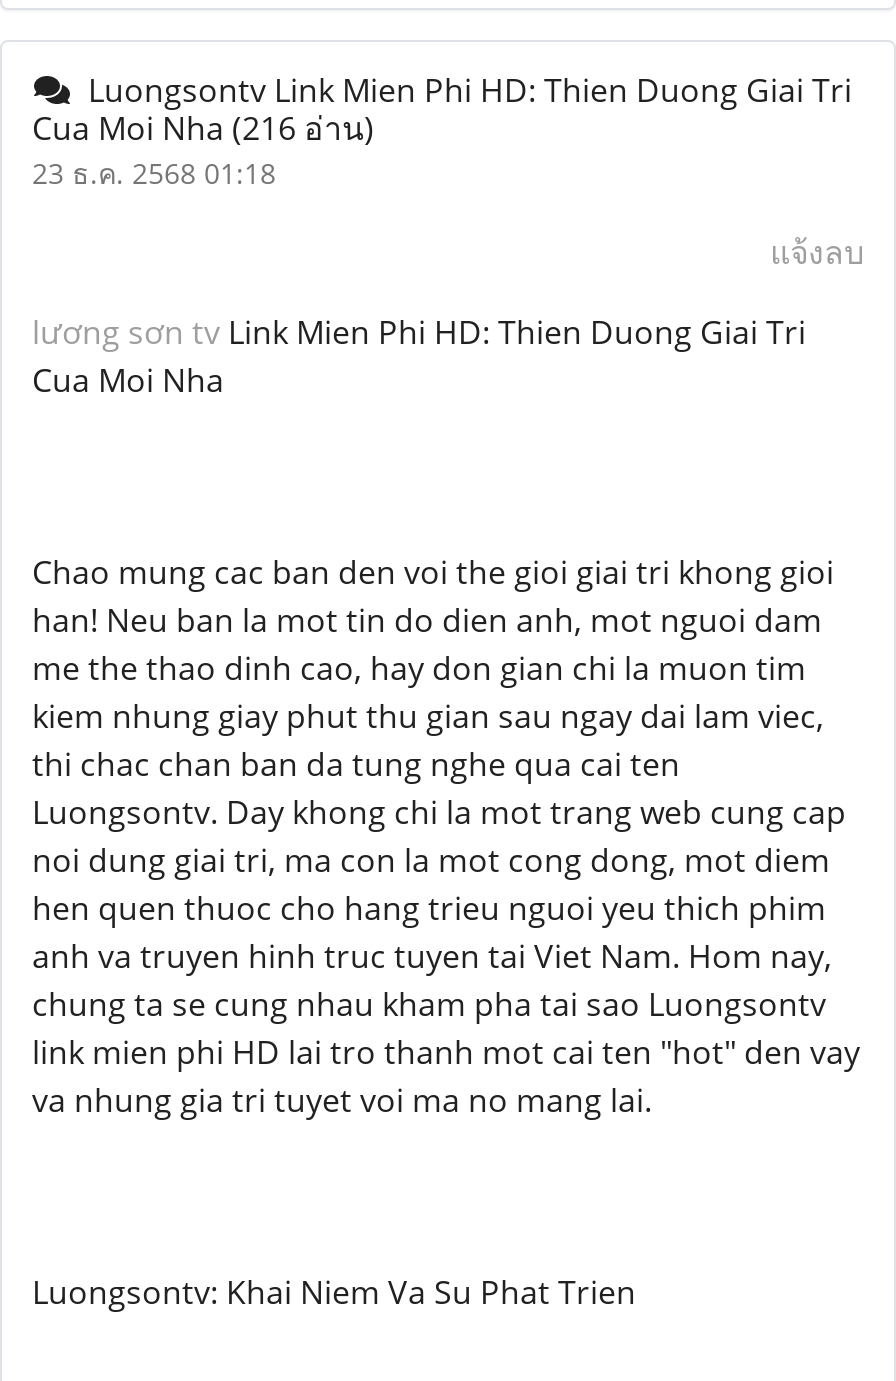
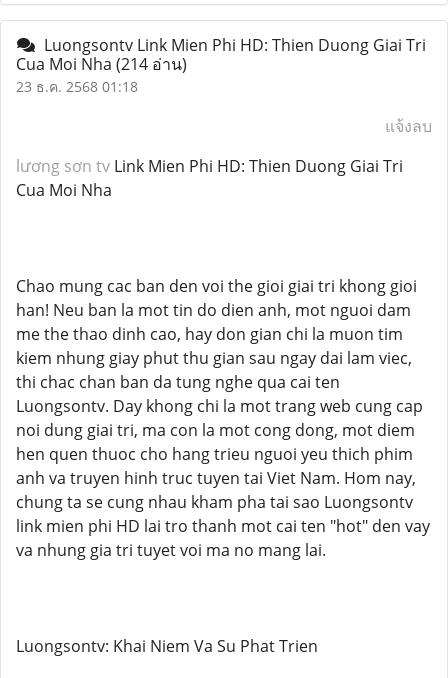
[32,106,374,150] Cua Moi Nha (216 อ่าน) -> [16,53,187,75] Cua Moi Nha (214 อ่าน)

